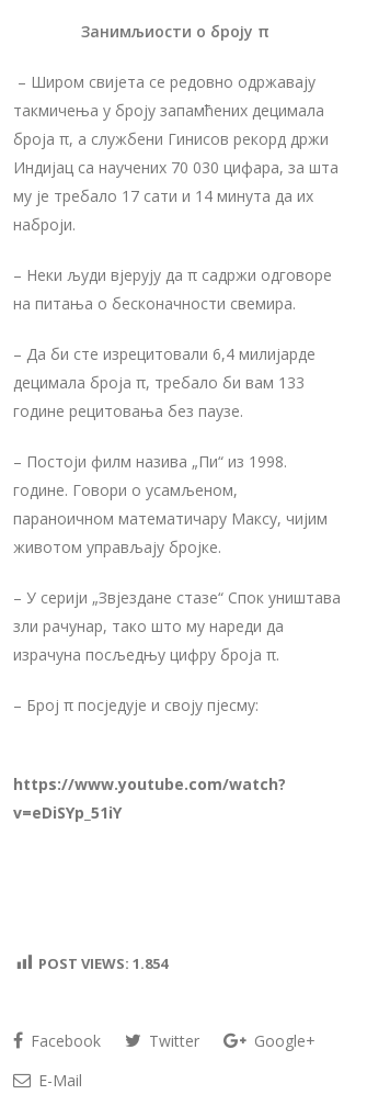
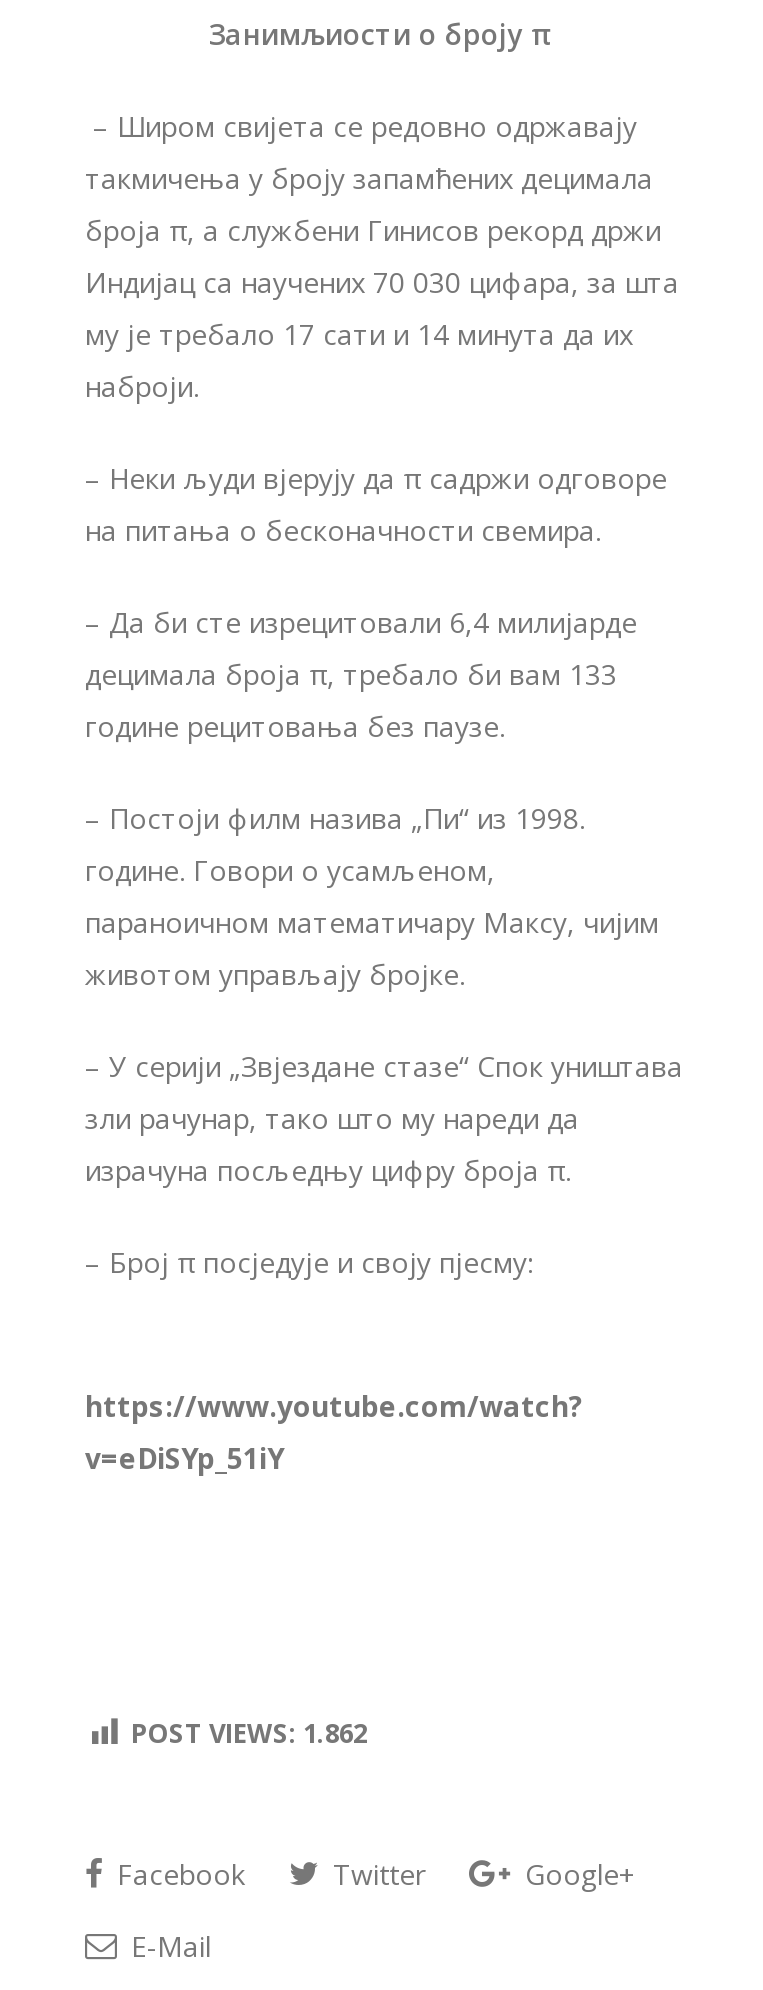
[38,953,168,973] POST VIEWS: 1.854 -> [131,1714,367,1750] POST VIEWS: 1.862

